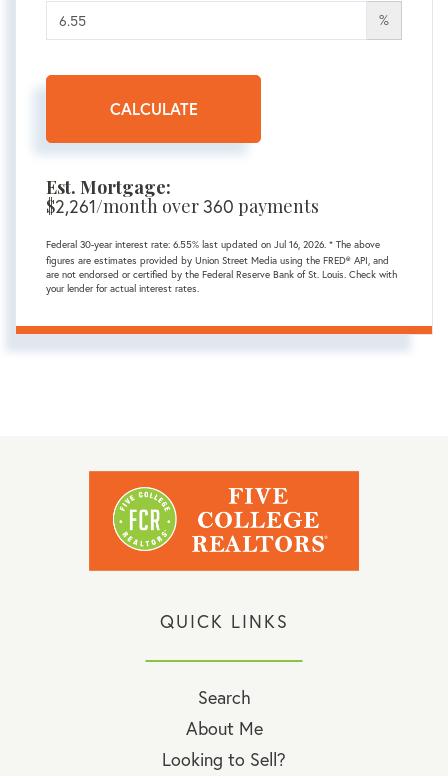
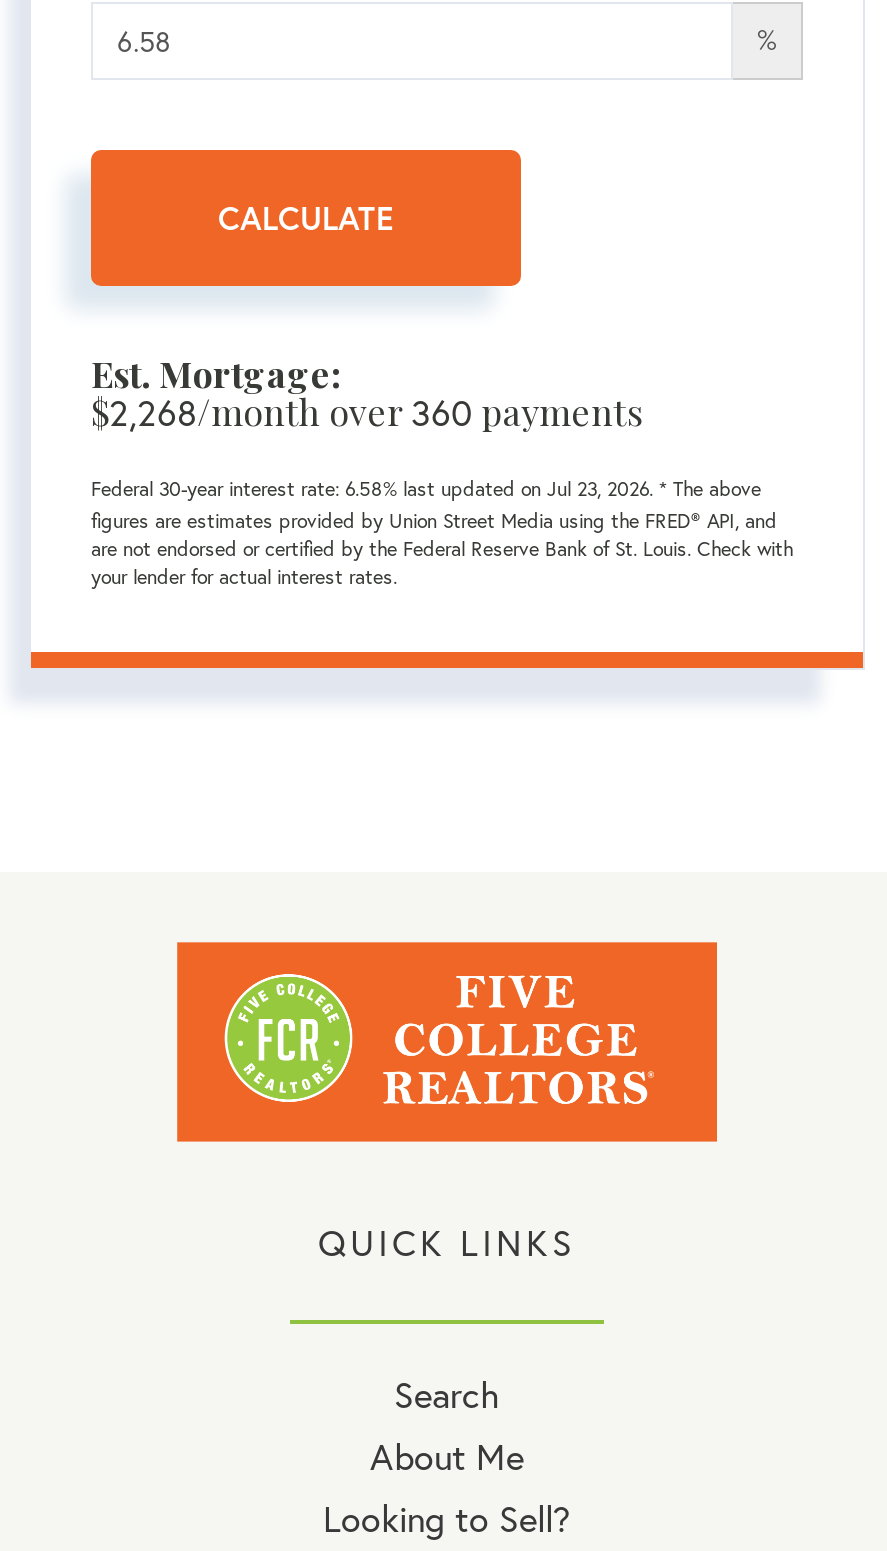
[46,194,319,218] $2,261/month over 360 payments -> [91,389,643,437] $2,268/month over 360 payments
[46,238,380,251] Federal 30-year interest rate: 6.55% last updated on Jul 16, 2026. * The above -> [91,477,761,503] Federal 30-year interest rate: 6.58% last updated on Jul 23, 2026. * The above

